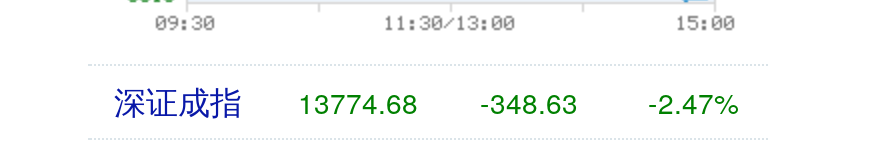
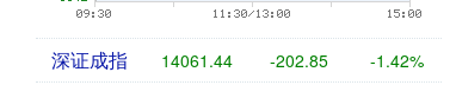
[298,81,418,121] 13774.68 -> [161,48,233,72] 14061.44
[480,81,578,121] -348.63 -> [270,48,328,72] -202.85
[648,81,738,121] -2.47% -> [370,48,424,72] -1.42%

